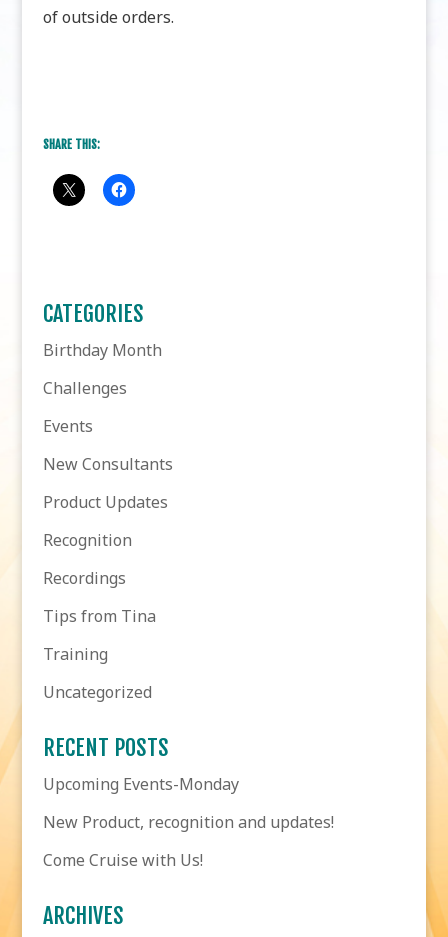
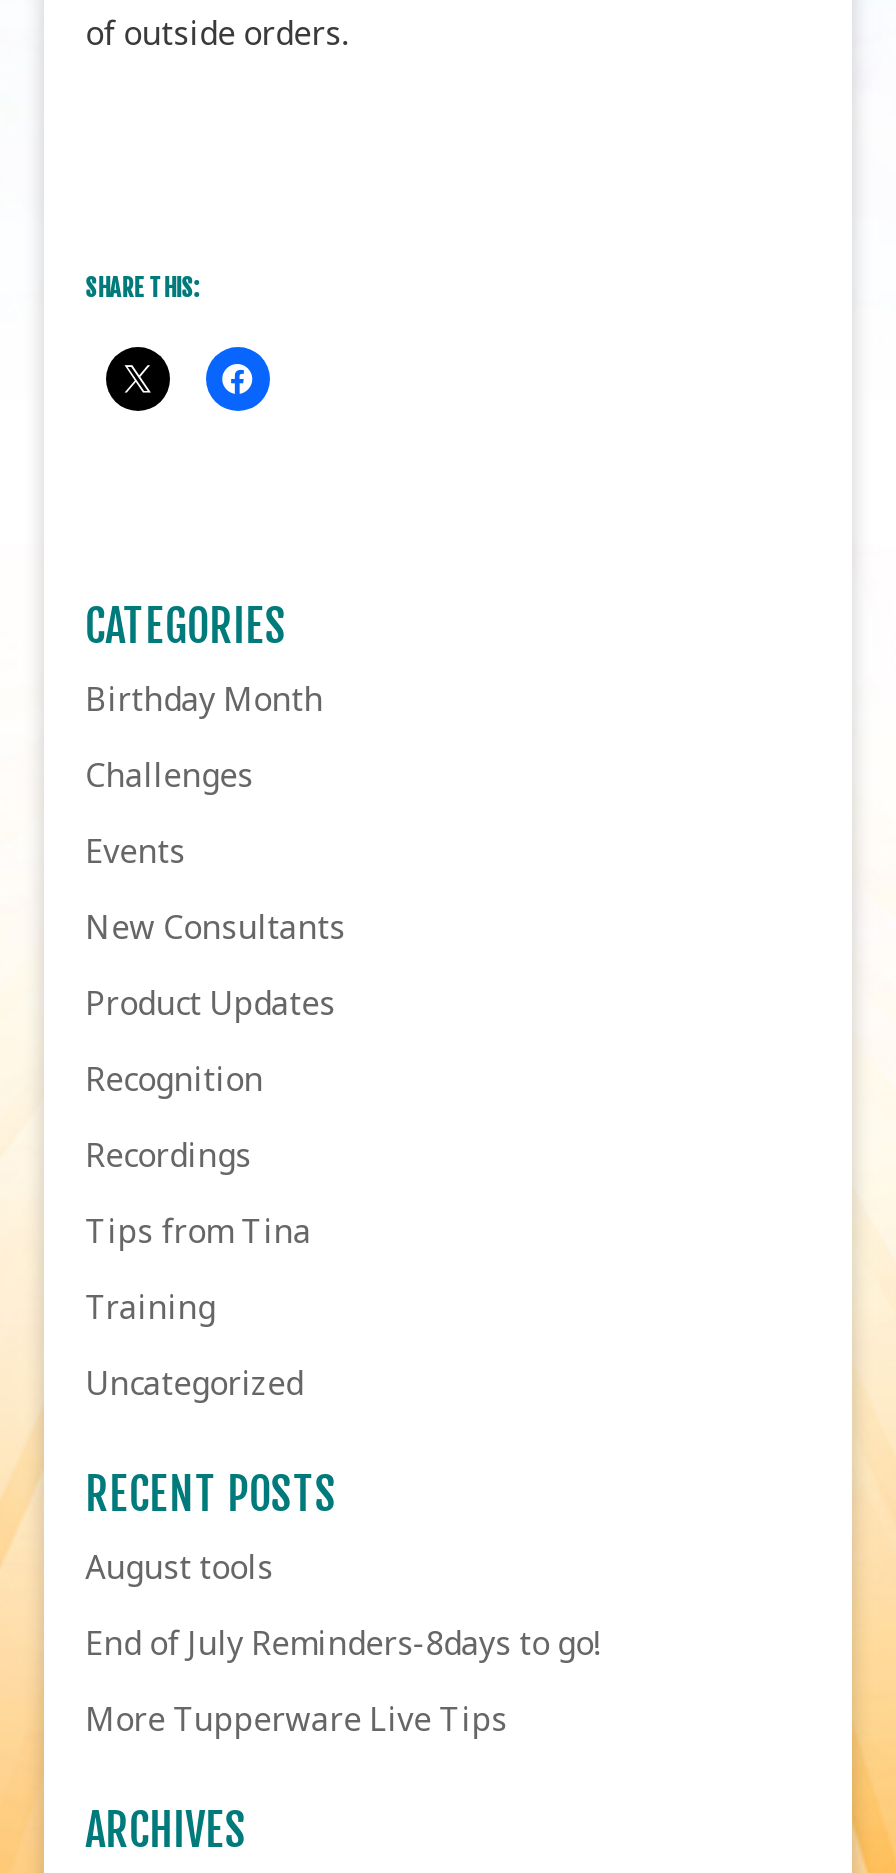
[43,773,239,795] Upcoming Events-Monday -> [85,1545,273,1589] August tools
[43,811,334,833] New Product, recognition and updates! -> [85,1621,599,1665] End of July Reminders-8days to go!
[43,849,203,871] Come Cruise with Us! -> [85,1697,507,1741] More Tupperware Live Tips

